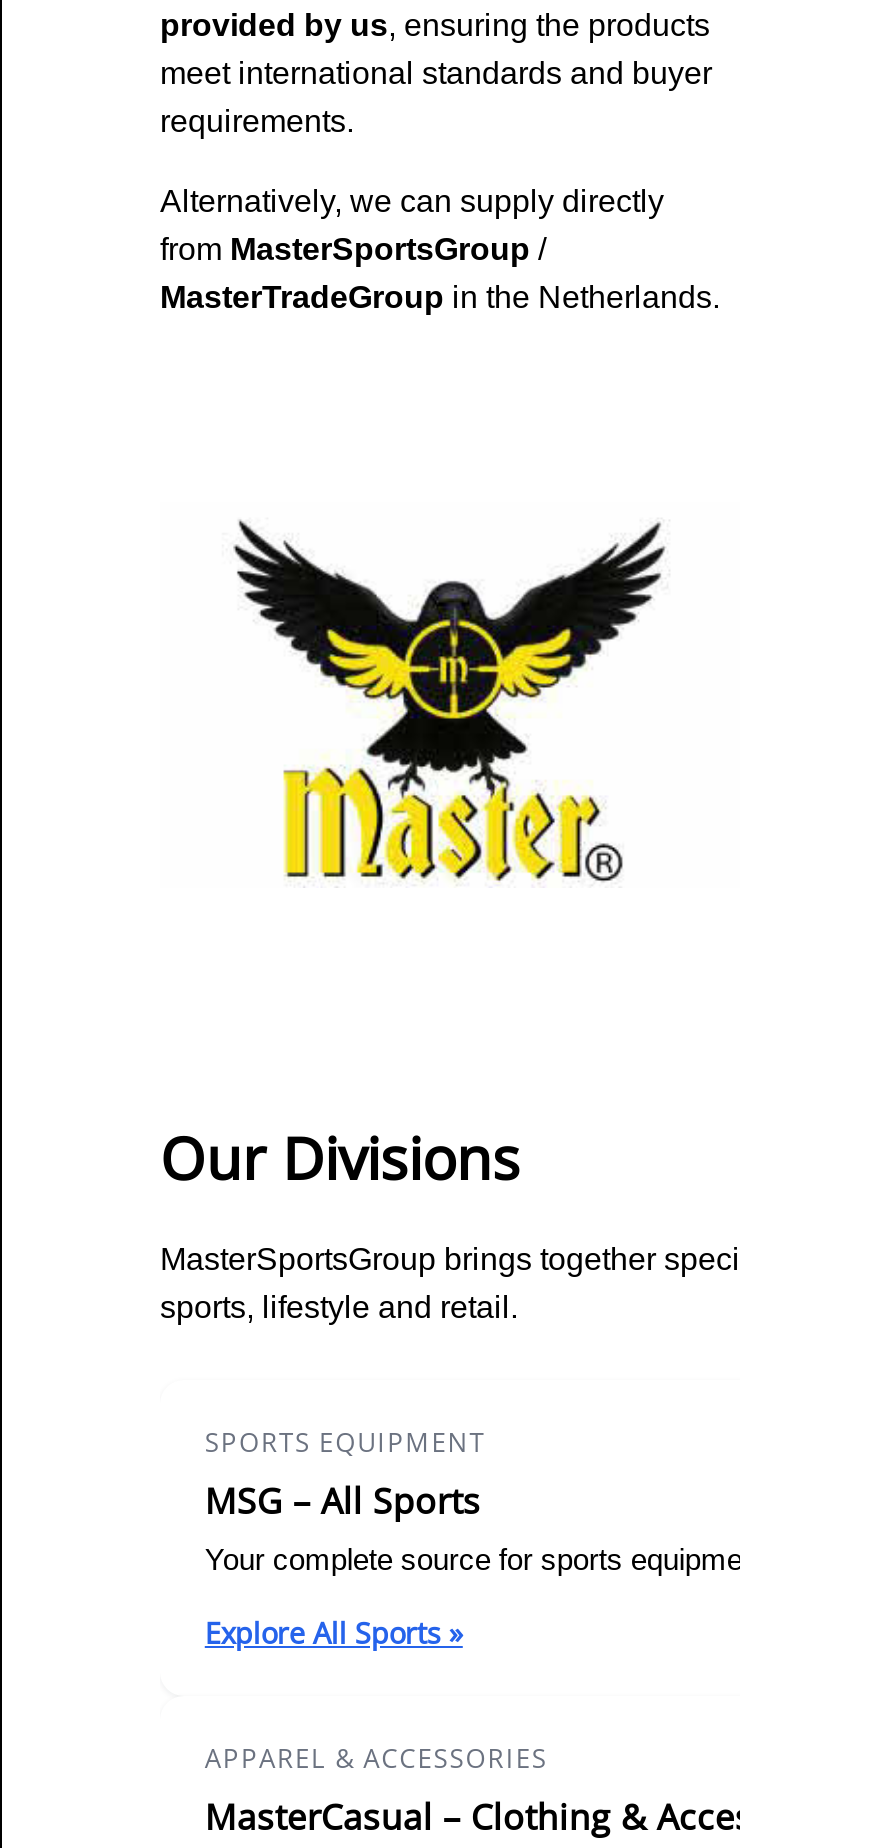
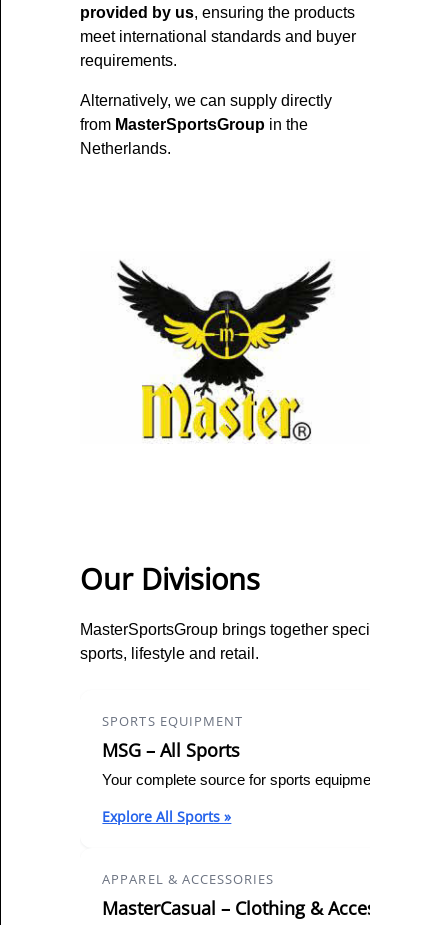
[160,232,720,314] from MasterSportsGroup / | MasterTradeGroup in the Netherlands. -> [80,116,308,157] from MasterSportsGroup in the | Netherlands.

